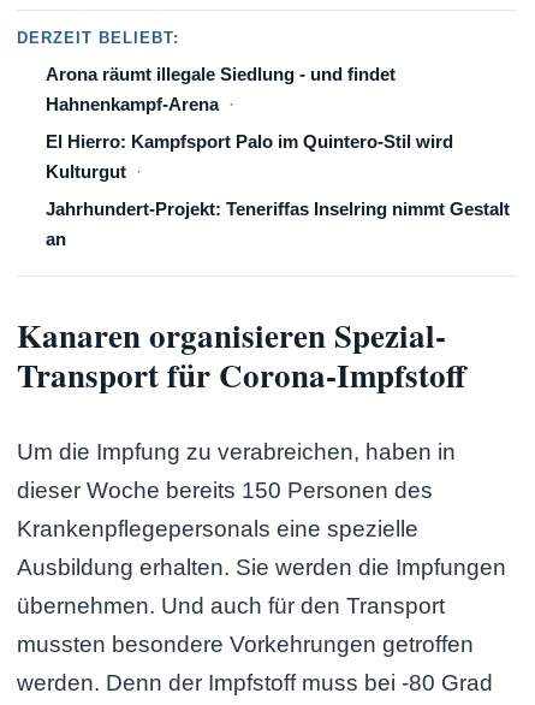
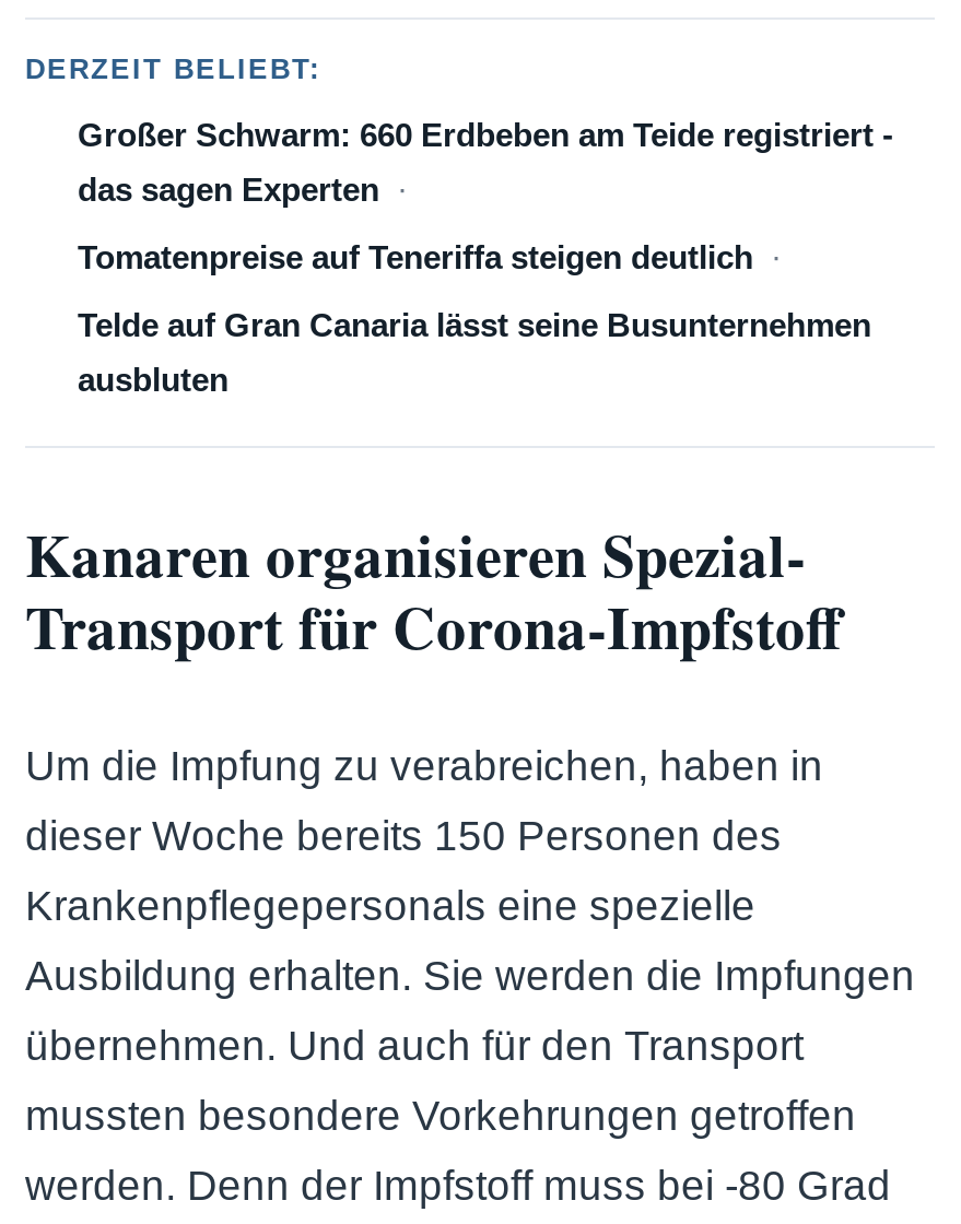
[46,64,510,249] Arona räumt illegale Siedlung - und findet | Hahnenkampf-Arena | El Hierro: Kampfsport Palo im Quintero-Stil wird | Kulturgut | Jahrhundert-Projekt: Teneriffas Inselring nimmt Gestalt | an -> [78,116,893,398] Großer Schwarm: 660 Erdbeben am Teide registriert - | das sagen Experten | Tomatenpreise auf Teneriffa steigen deutlich | Telde auf Gran Canaria lässt seine Busunternehmen | ausbluten

